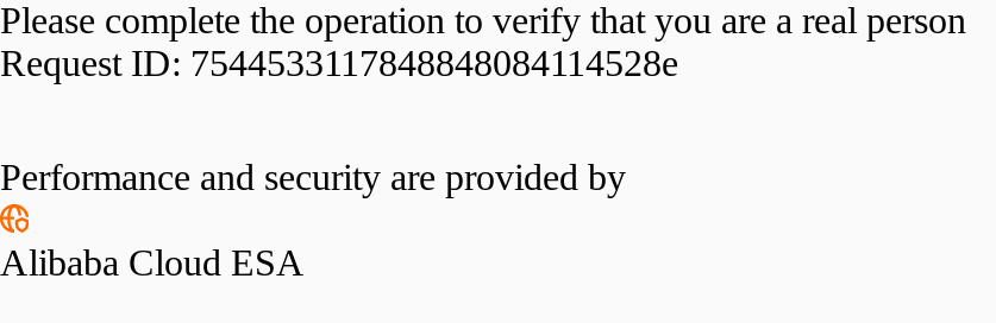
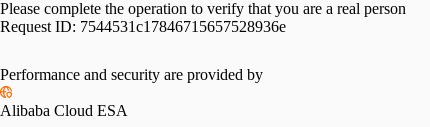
[0,43,678,83] Request ID: 7544533117848848084114528e -> [0,18,286,35] Request ID: 7544531c17846715657528936e

